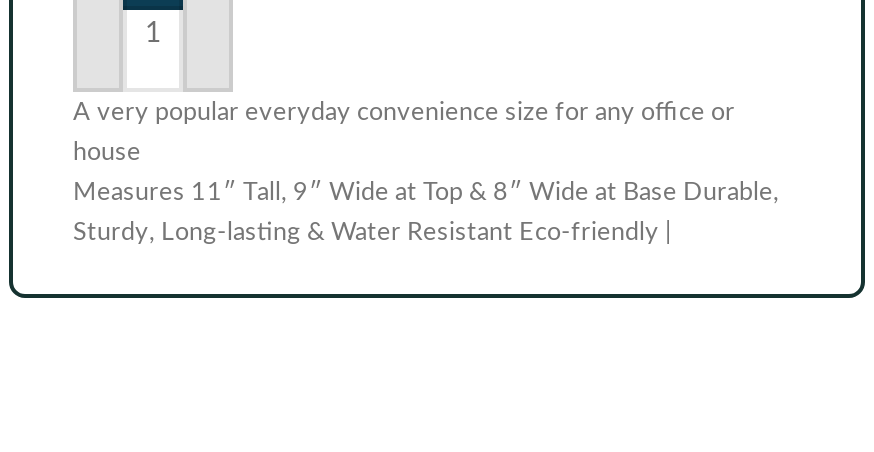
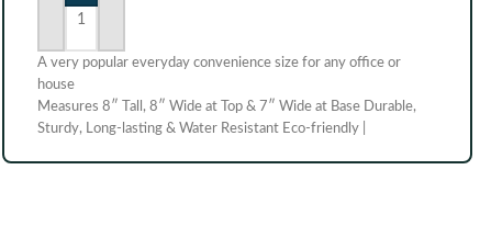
[73,179,779,203] Measures 11″ Tall, 9″ Wide at Top & 8″ Wide at Base Durable, -> [37,99,416,113] Measures 8″ Tall, 8″ Wide at Top & 7″ Wide at Base Durable,

